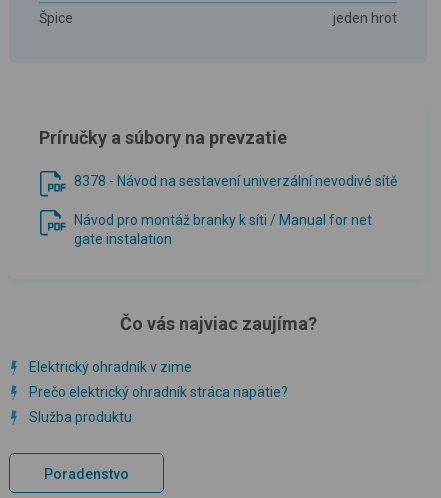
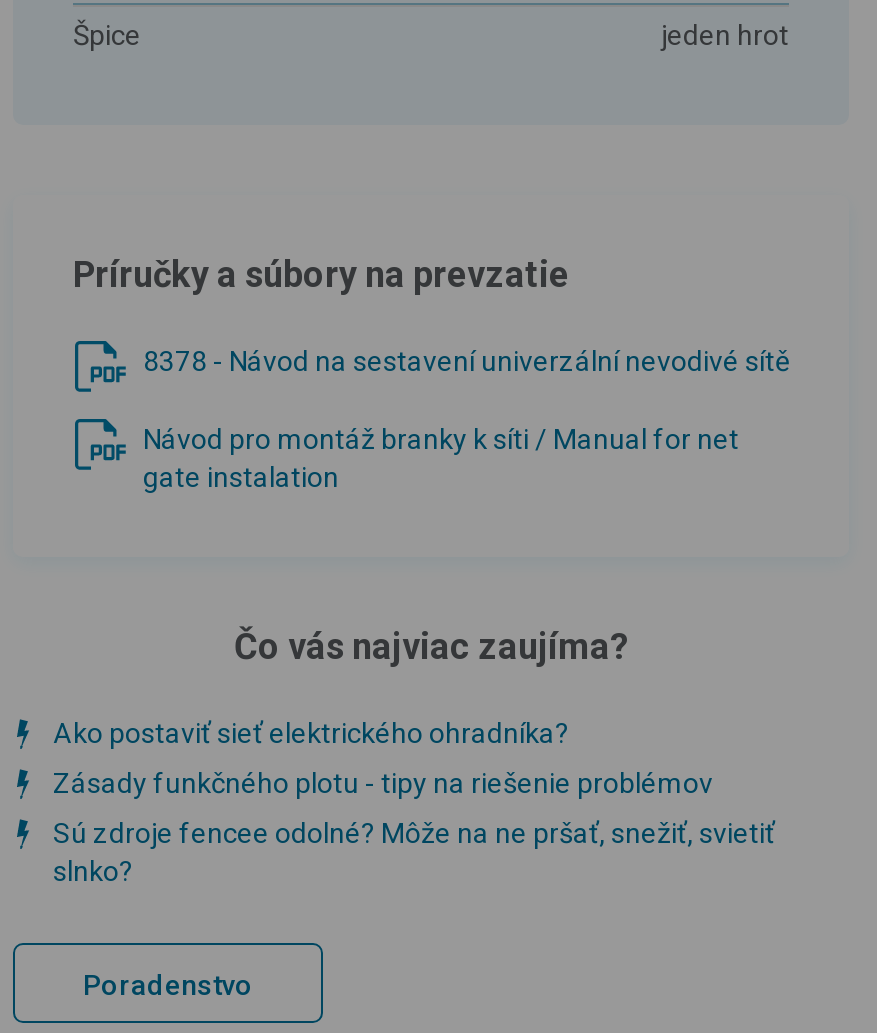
[29,359,192,375] Elektrický ohradník v zime -> [53,717,569,749] Ako postaviť sieť elektrického ohradníka?
[29,384,288,400] Prečo elektrický ohradník stráca napätie? -> [53,767,713,799] Zásady funkčného plotu - tipy na riešenie problémov
[29,409,132,425] Služba produktu -> [53,817,775,887] Sú zdroje fencee odolné? Môže na ne pršať, snežiť, svietiť | slnko?

